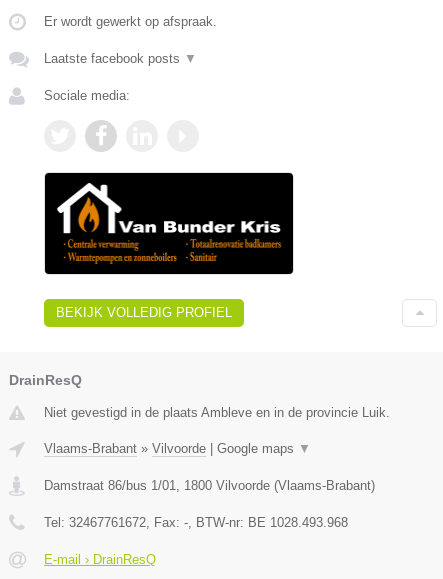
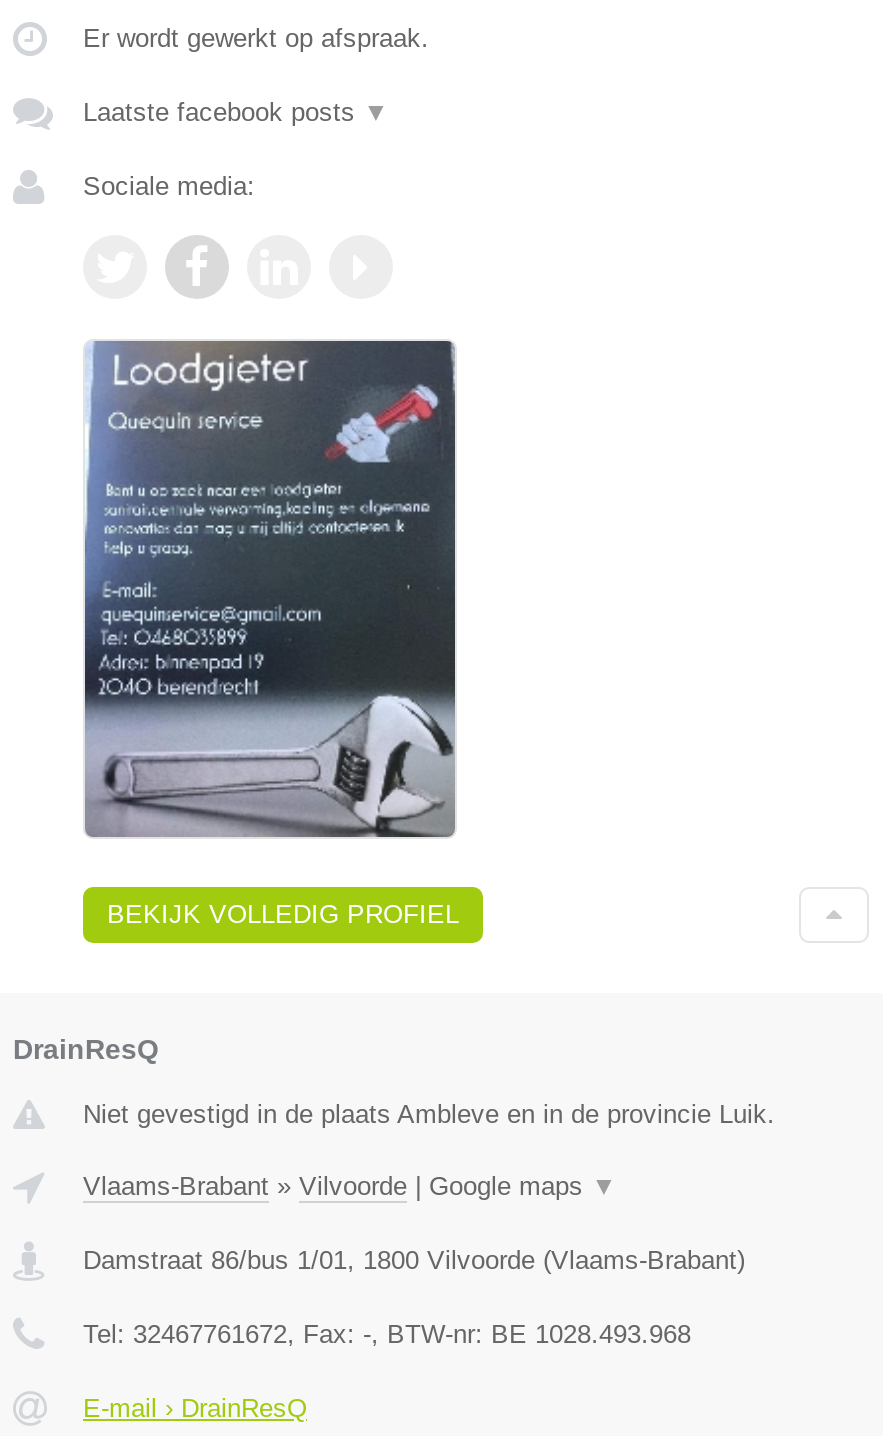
[44,172,294,275] [image] -> [83,339,483,839] [image]

